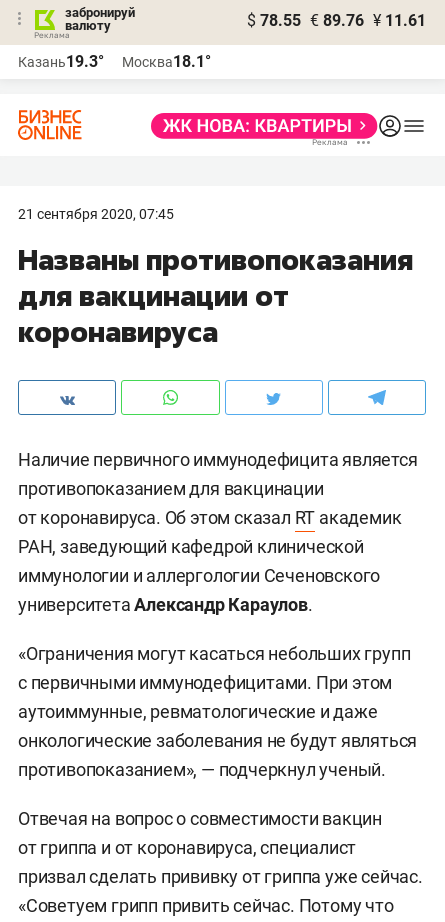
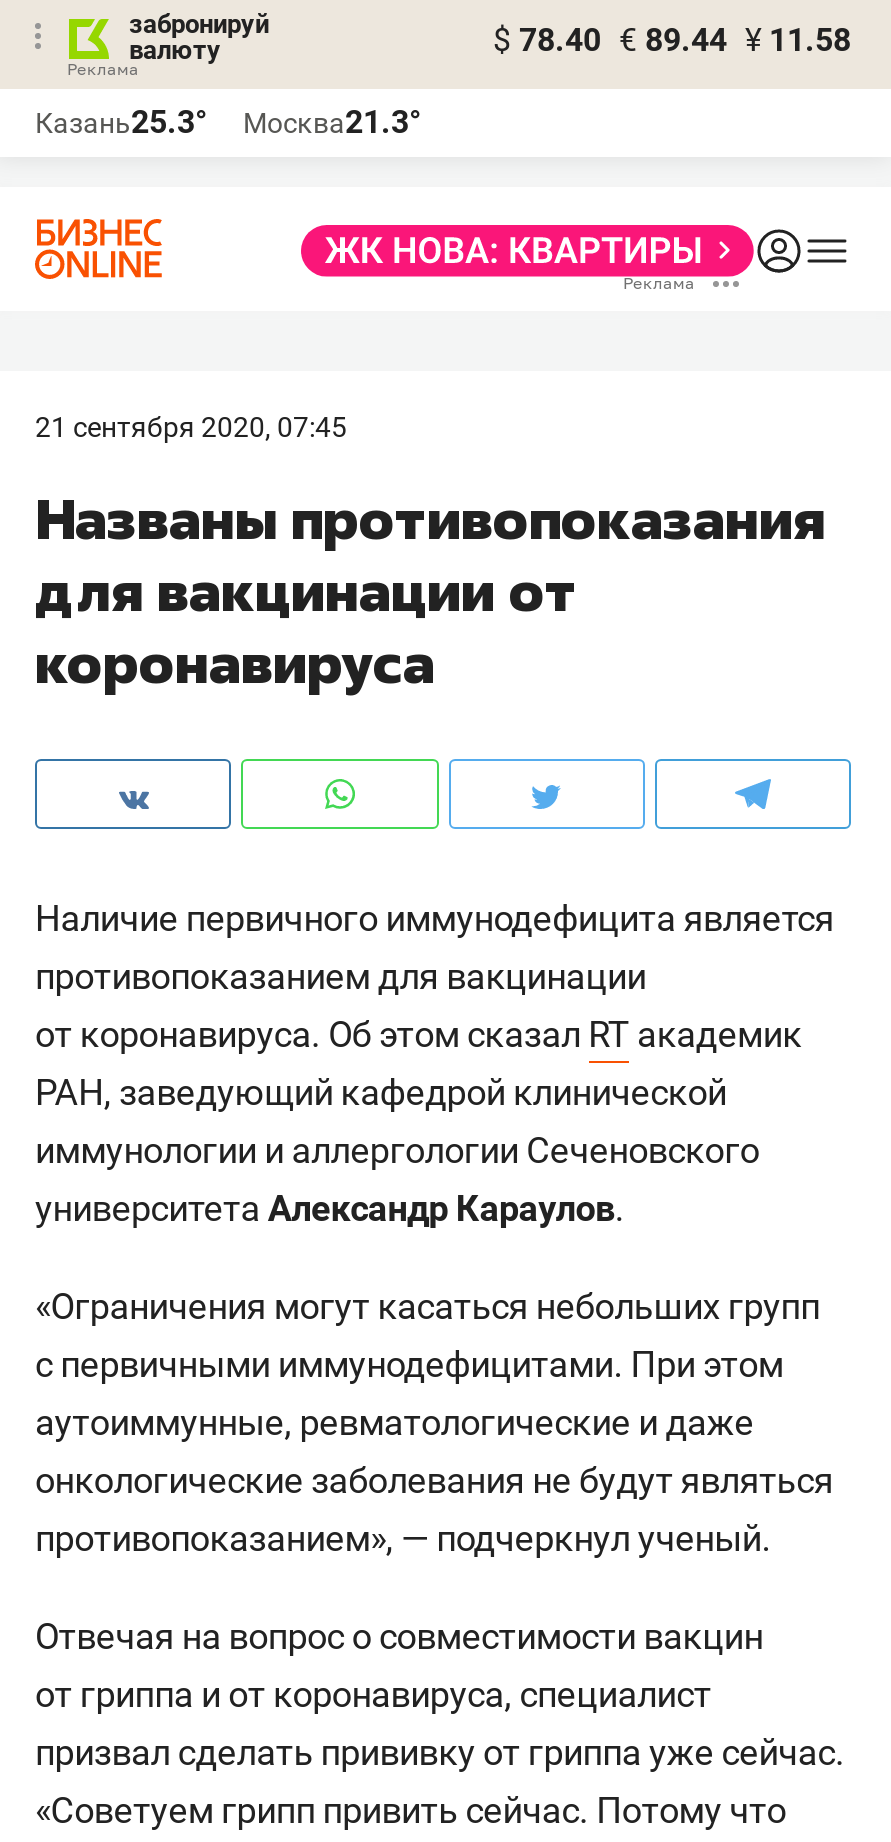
[247,11,426,30] $ 78.55 € 89.76 ¥ 11.61 -> [493,21,851,59] $ 78.40 € 89.44 ¥ 11.58
[18,52,104,71] Казань19.3° -> [35,103,207,141] Казань25.3°
[122,52,211,71] Москва18.1° -> [243,103,421,141] Москва21.3°

